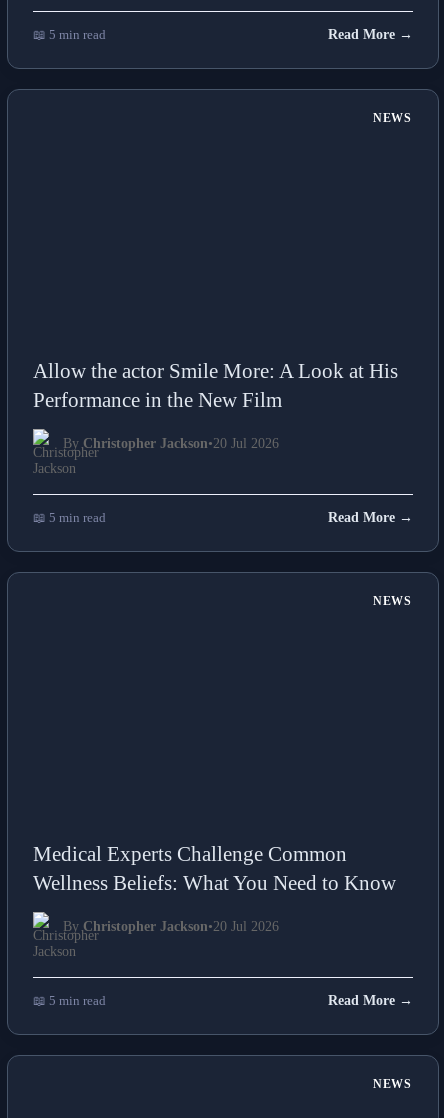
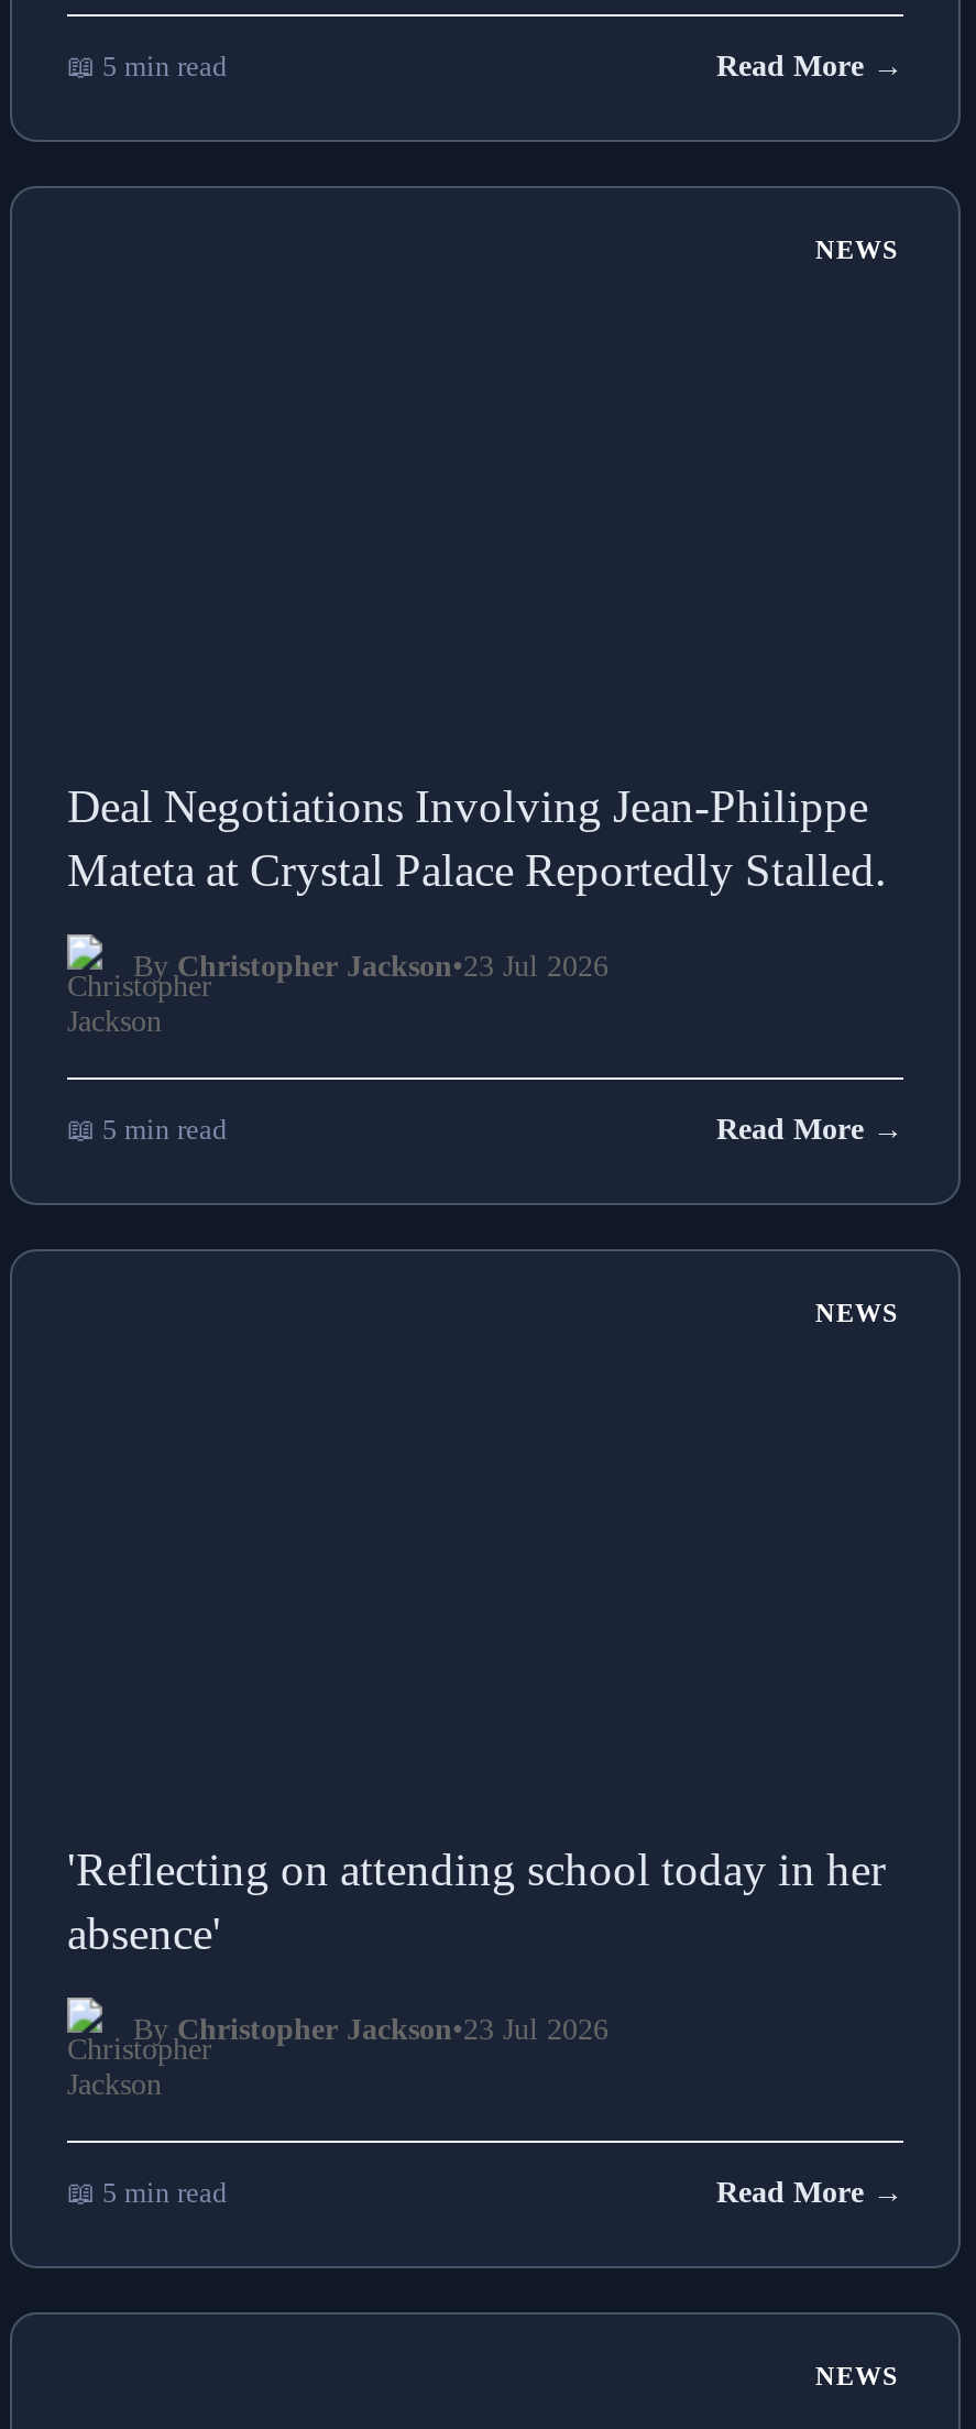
[33,359,398,411] Allow the actor Smile More: A Look at His | Performance in the New Film -> [67,781,886,895] Deal Negotiations Involving Jean-Philippe | Mateta at Crystal Palace Reportedly Stalled.
[63,436,279,451] ByChristopher Jackson•20 Jul 2026 -> [133,950,608,983] ByChristopher Jackson•23 Jul 2026
[33,842,396,894] Medical Experts Challenge Common | Wellness Beliefs: What You Need to Know -> [67,1843,886,1958] 'Reflecting on attending school today in her | absence'
[63,919,279,934] ByChristopher Jackson•20 Jul 2026 -> [133,2013,608,2046] ByChristopher Jackson•23 Jul 2026

